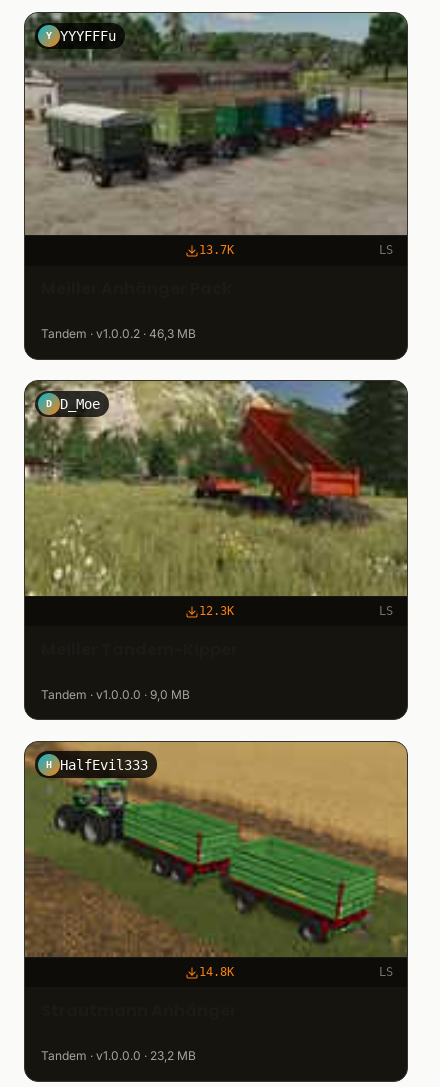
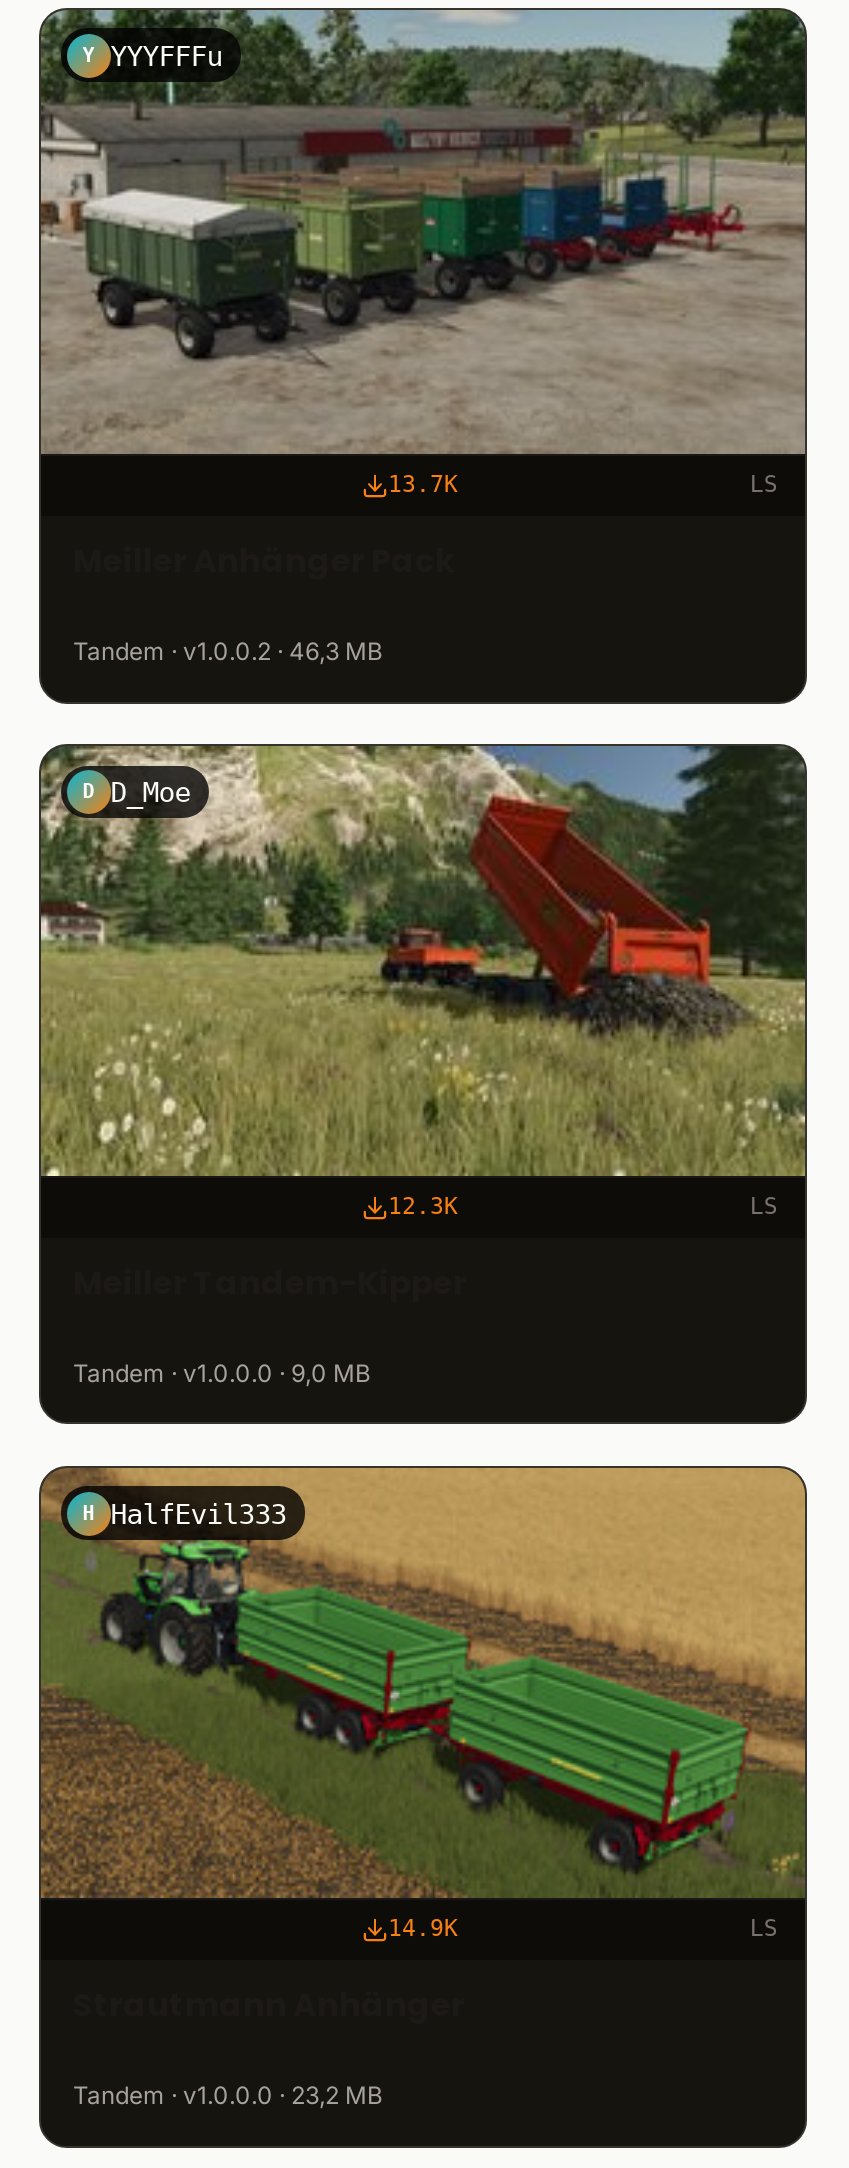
[198,965,233,979] 14.8K -> [388,1914,458,1942] 14.9K

